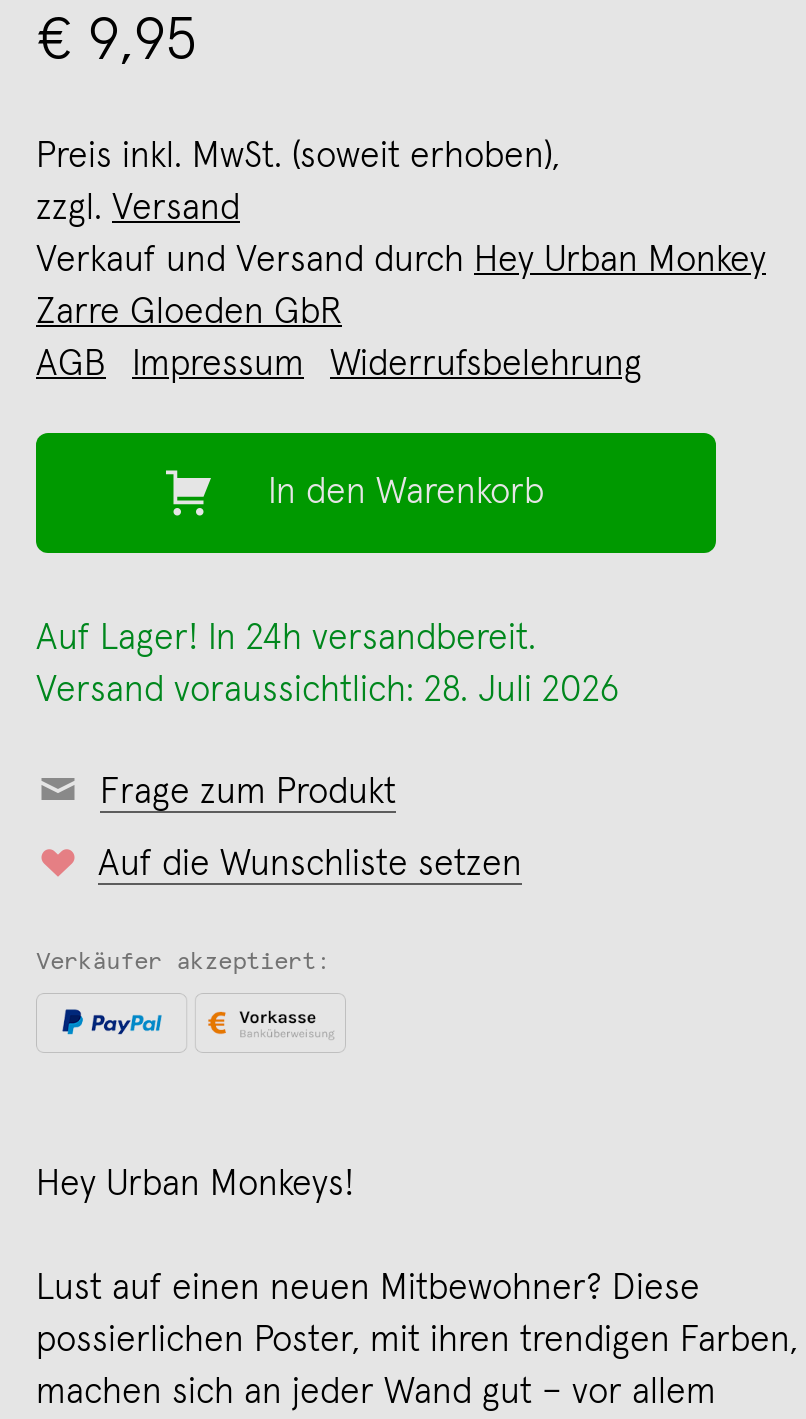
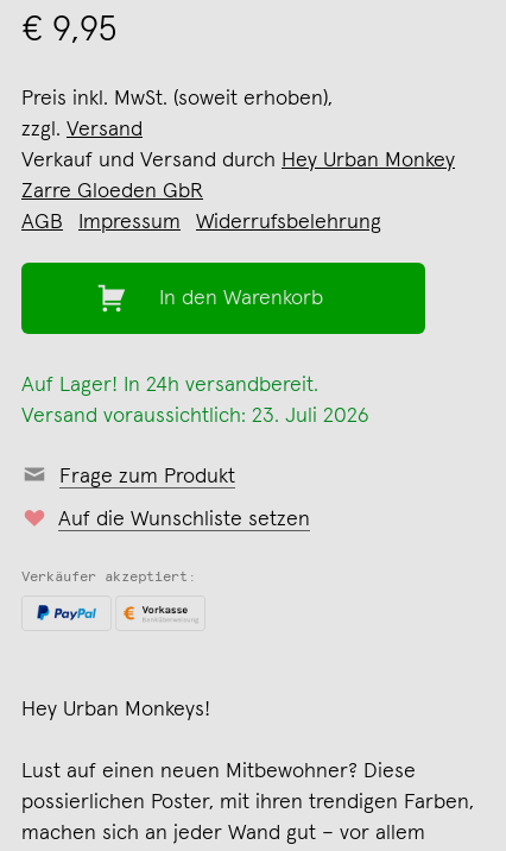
[36,672,620,708] Versand voraussichtlich: 28. Juli 2026 -> [21,405,369,426] Versand voraussichtlich: 23. Juli 2026

